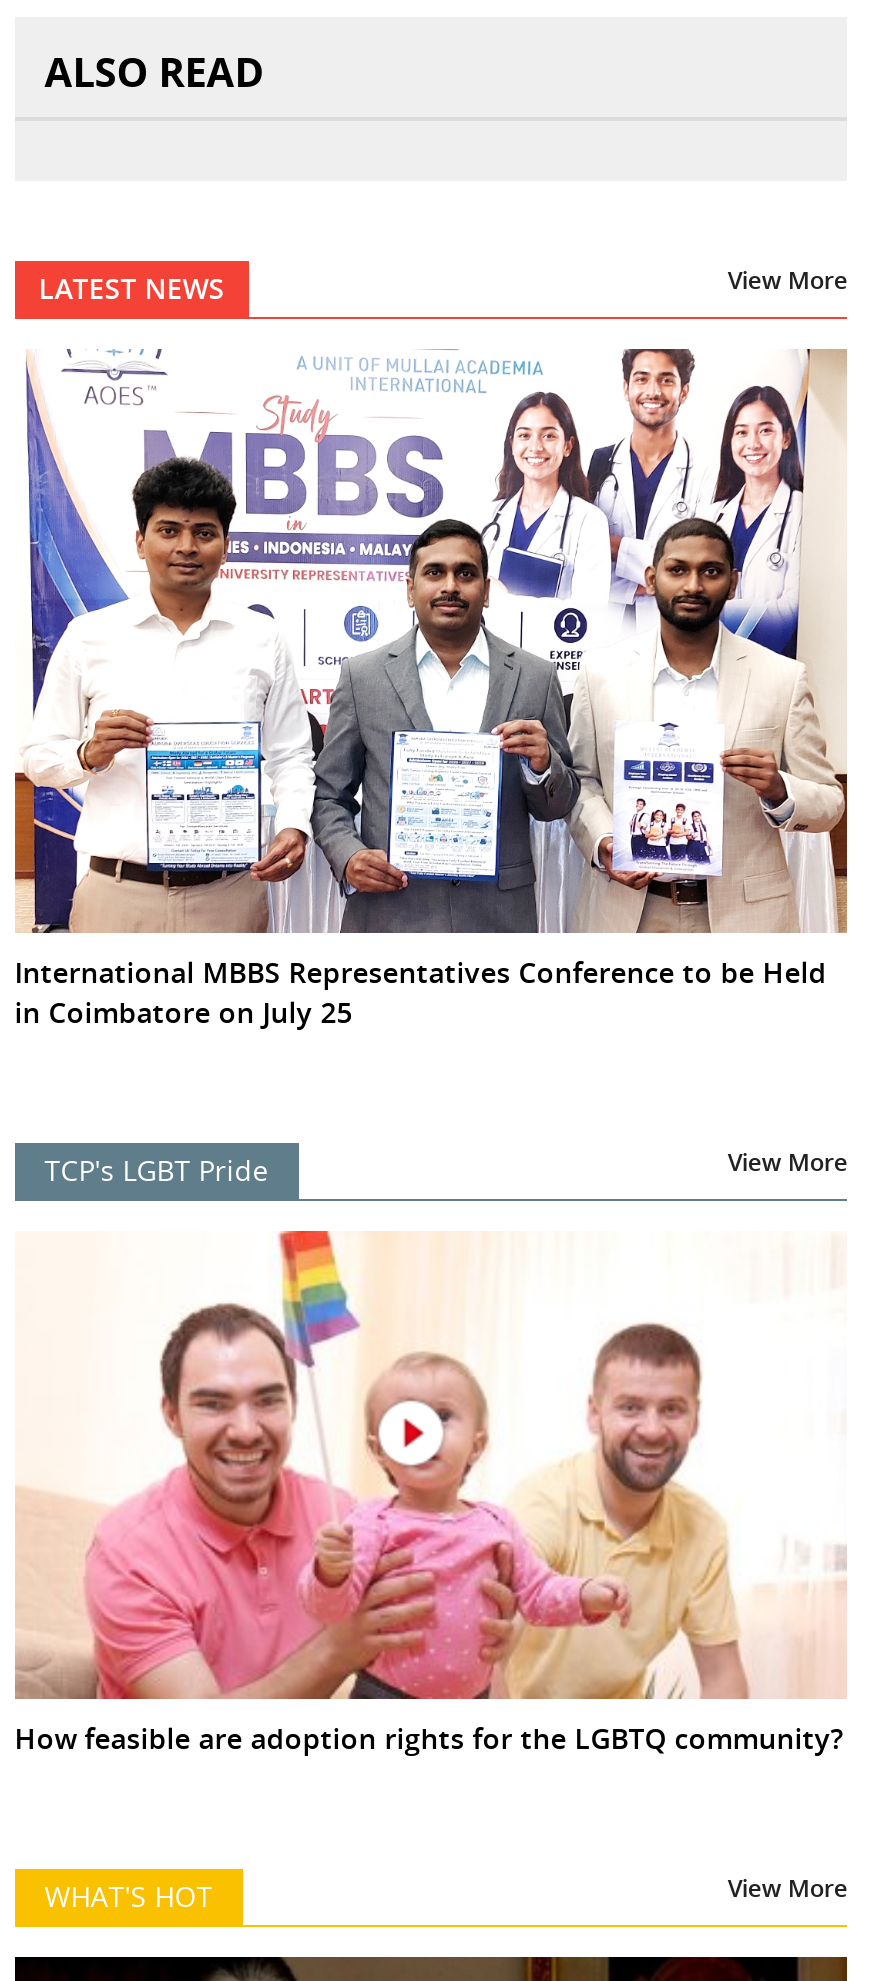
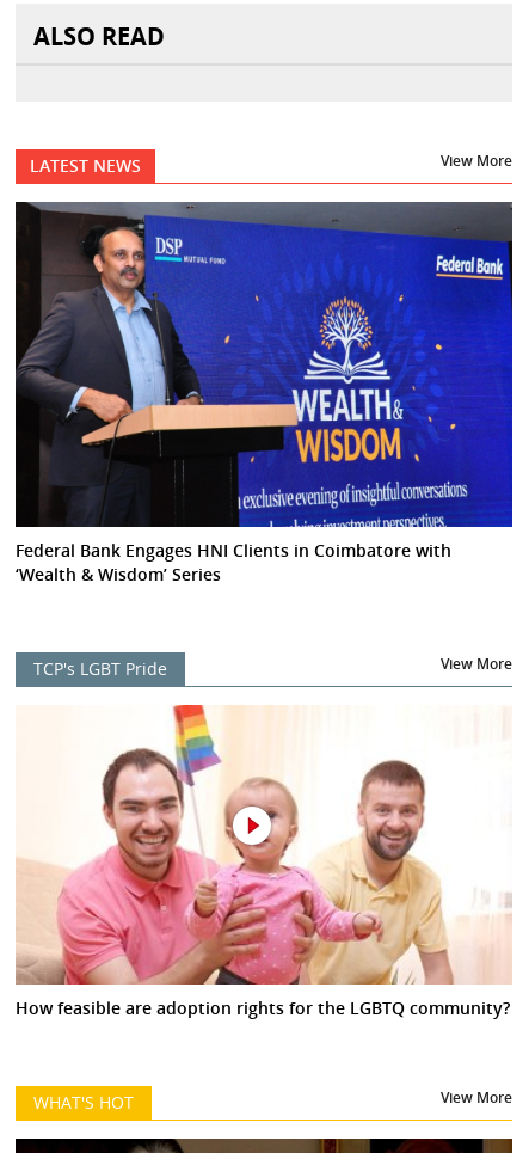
[13,349,849,1032] [image] | International MBBS Representatives Conference to be Held | in Coimbatore on July 25 -> [14,201,513,586] [image] | Federal Bank Engages HNI Clients in Coimbatore with | ‘Wealth & Wisdom’ Series

